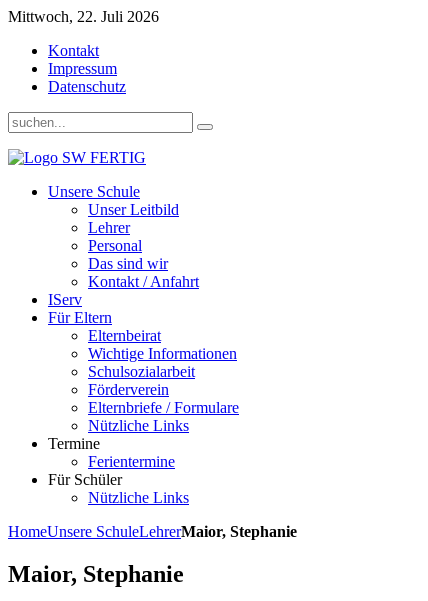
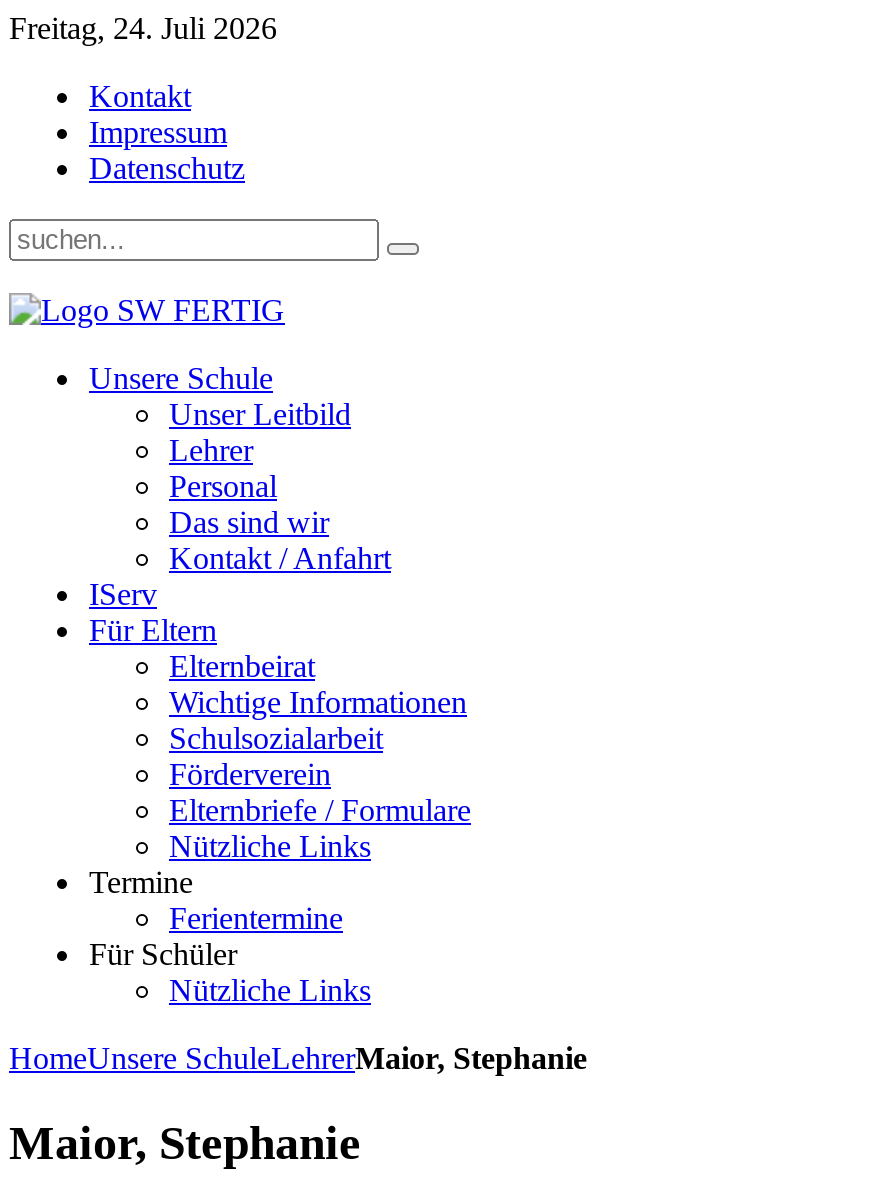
[8,8,159,25] Mittwoch, 22. Juli 2026 -> [9,11,277,45] Freitag, 24. Juli 2026

